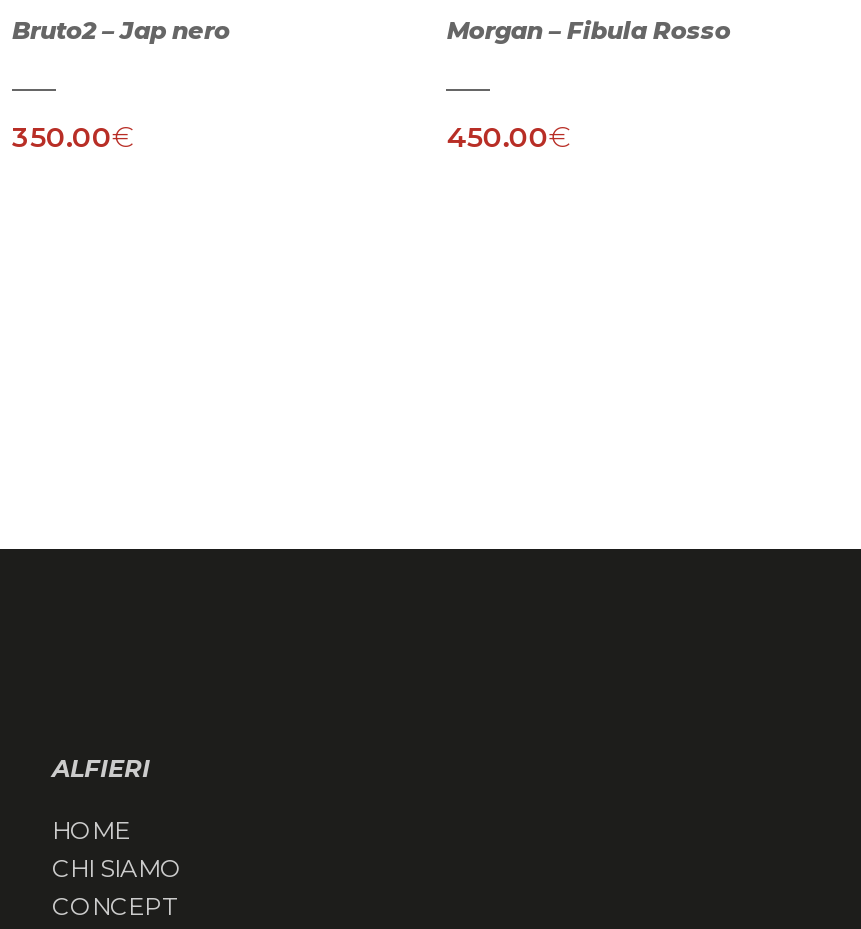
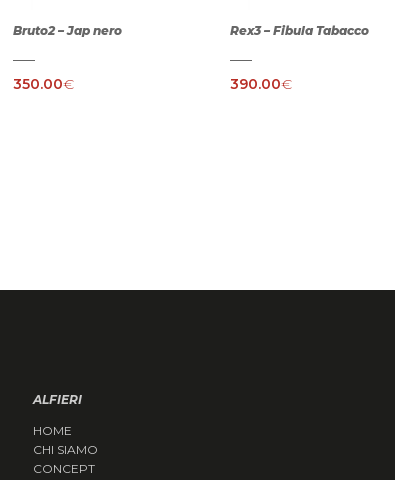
[447,14,731,44] Morgan – Fibula Rosso -> [230,23,369,38] Rex3 – Fibula Tabacco
[447,118,571,154] 450.00€ -> [230,75,292,93] 390.00€

